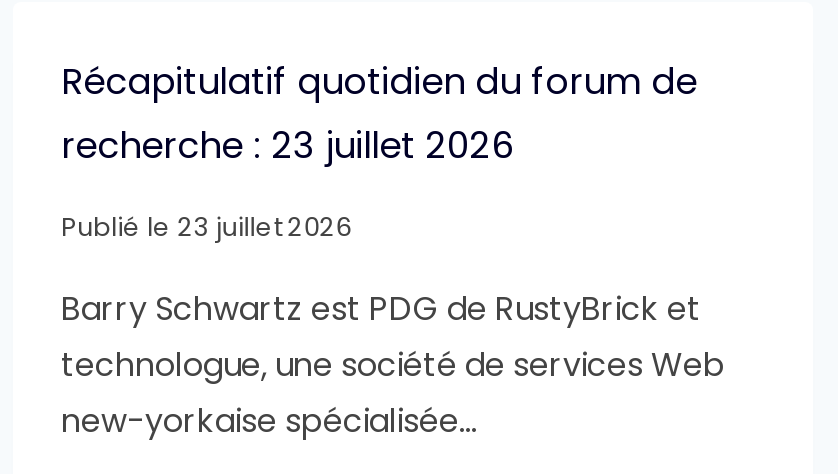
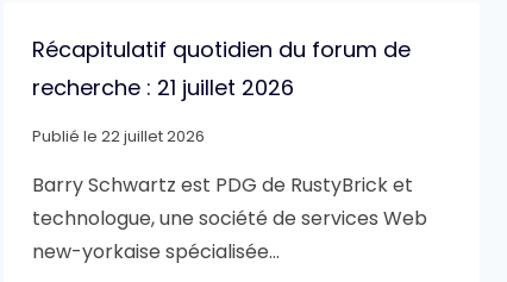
[61,120,513,170] recherche : 23 juillet 2026 -> [32,72,294,102] recherche : 21 juillet 2026
[61,209,351,243] Publié le 23 juillet 2026 -> [32,126,205,146] Publié le 22 juillet 2026

